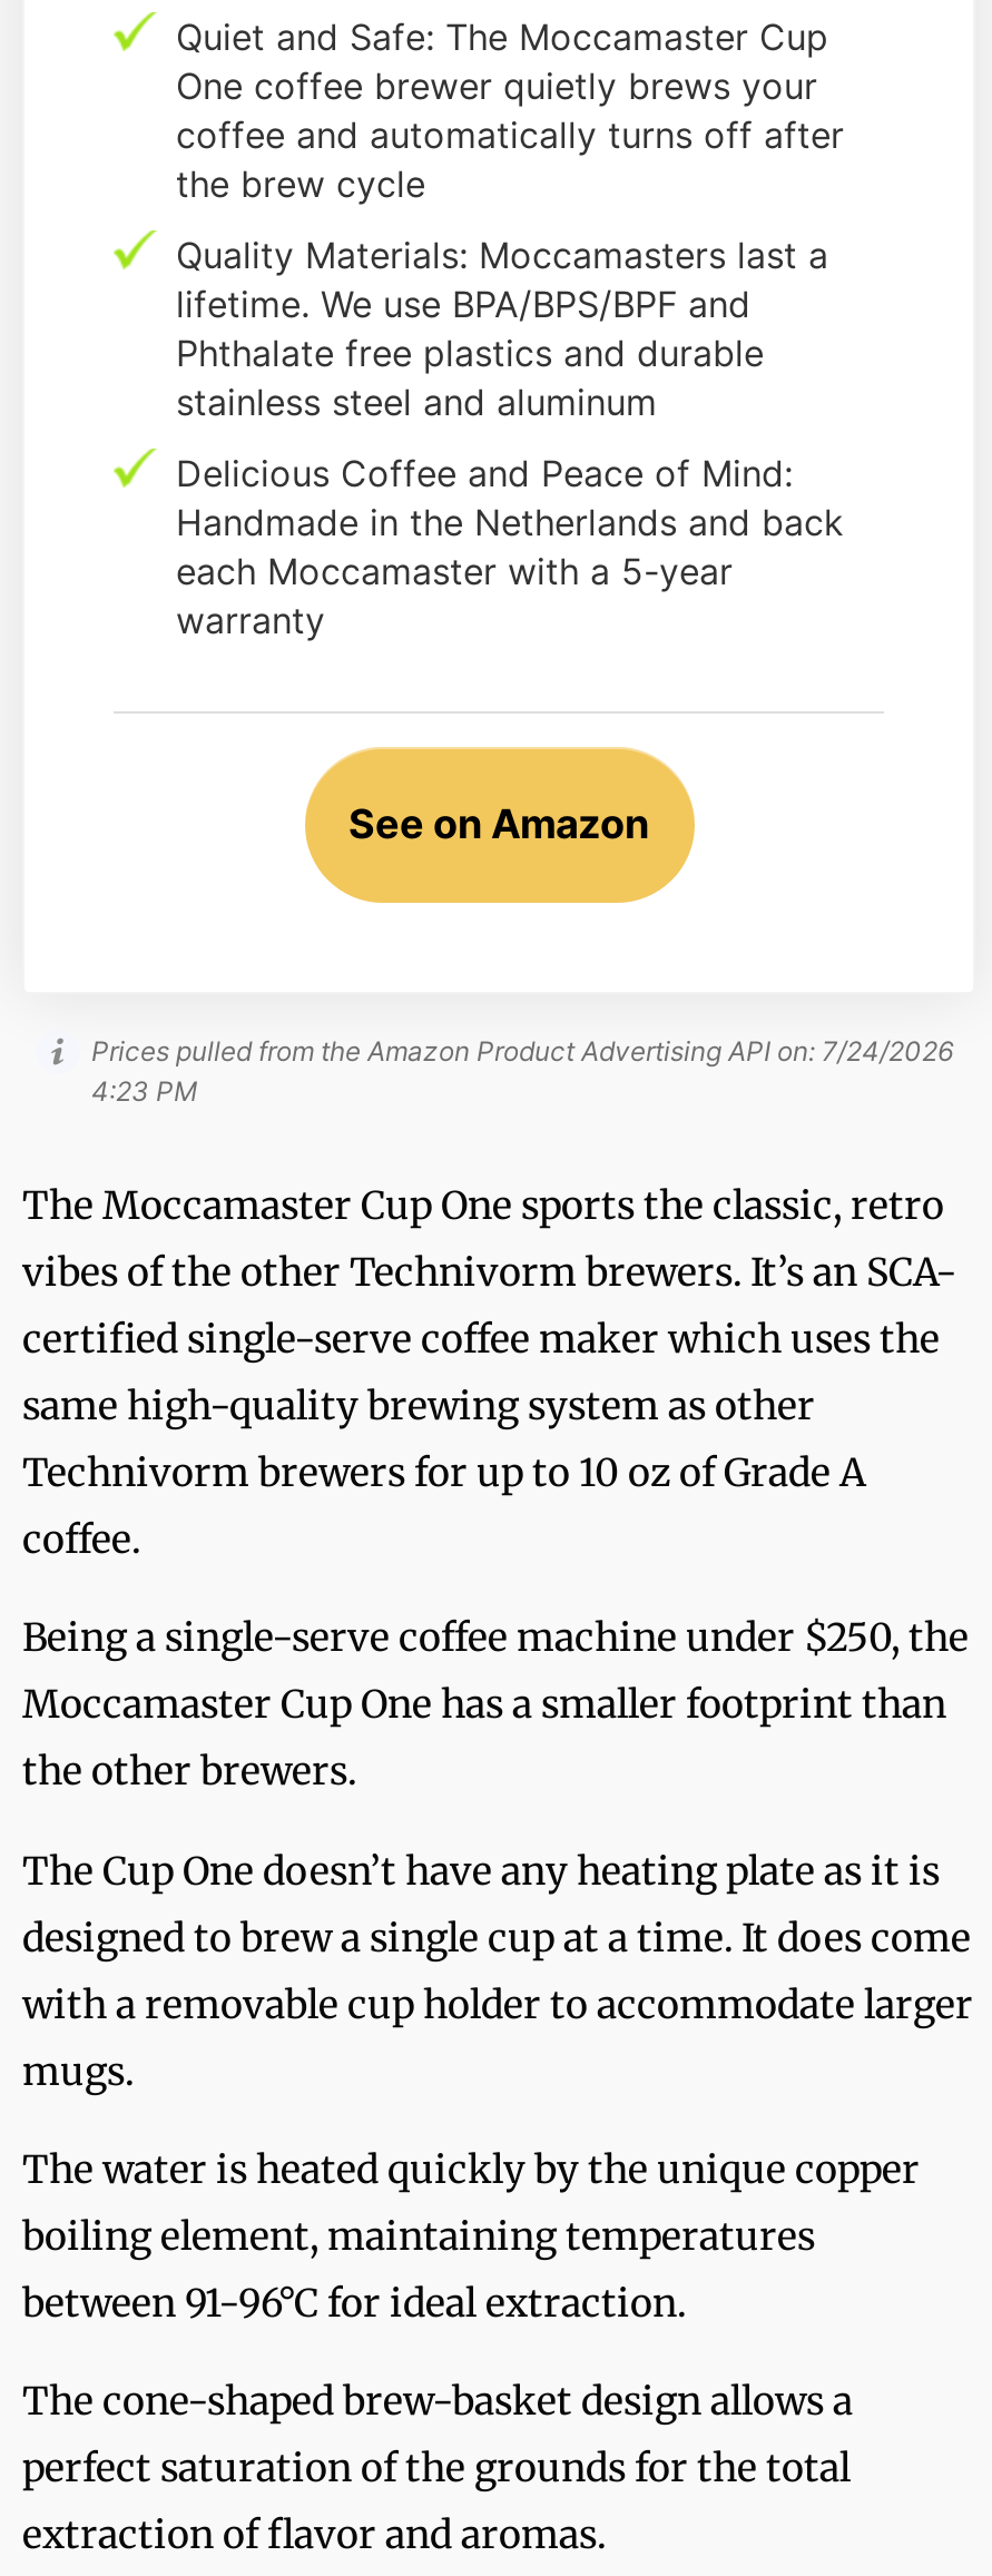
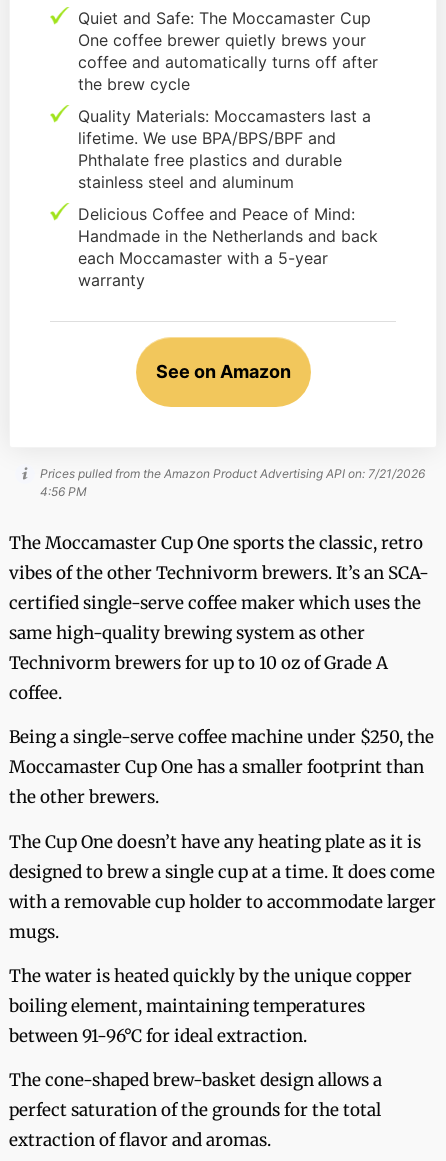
[91,1034,953,1067] Prices pulled from the Amazon Product Advertising API on: 7/24/2026 -> [40,466,425,481] Prices pulled from the Amazon Product Advertising API on: 7/21/2026
[91,1074,198,1107] 4:23 PM -> [40,484,87,499] 4:56 PM

